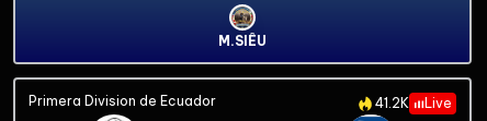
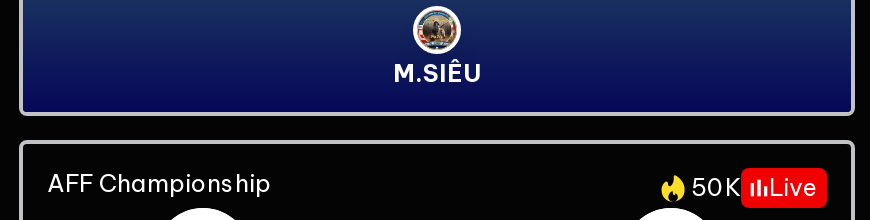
[29,93,409,111] Primera Division de Ecuador | 41.2K -> [47,168,741,202] AFF Championship | 50K

